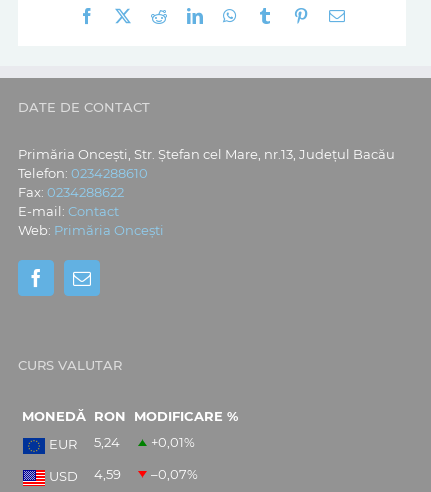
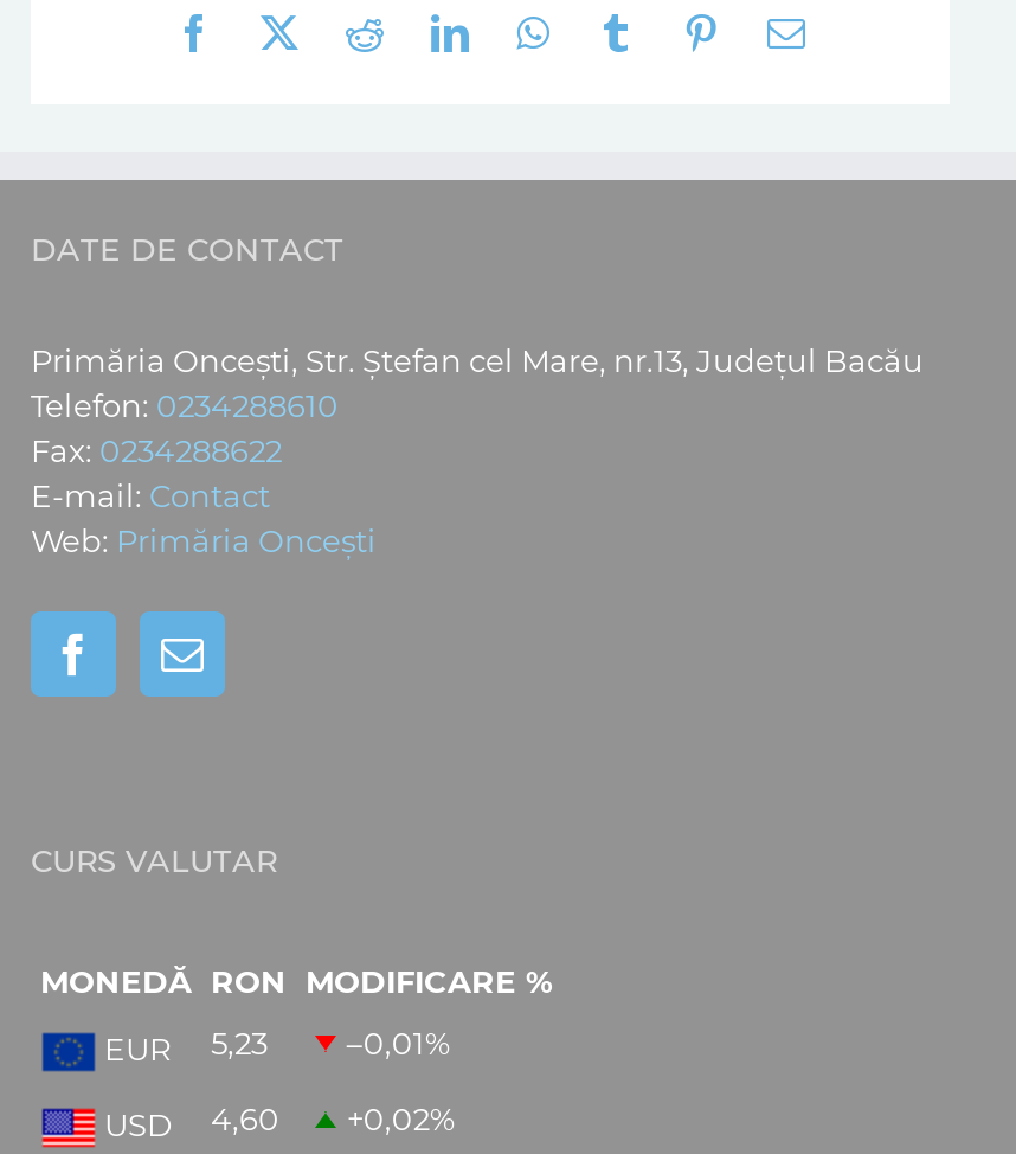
[94,434,120,450] 5,24 -> [211,1024,268,1062] 5,23
[151,434,195,450] +0,01% -> [347,1024,451,1062] –0,01%
[94,466,121,482] 4,59 -> [211,1100,279,1138] 4,60
[151,466,198,482] –0,07% -> [347,1100,456,1138] +0,02%

